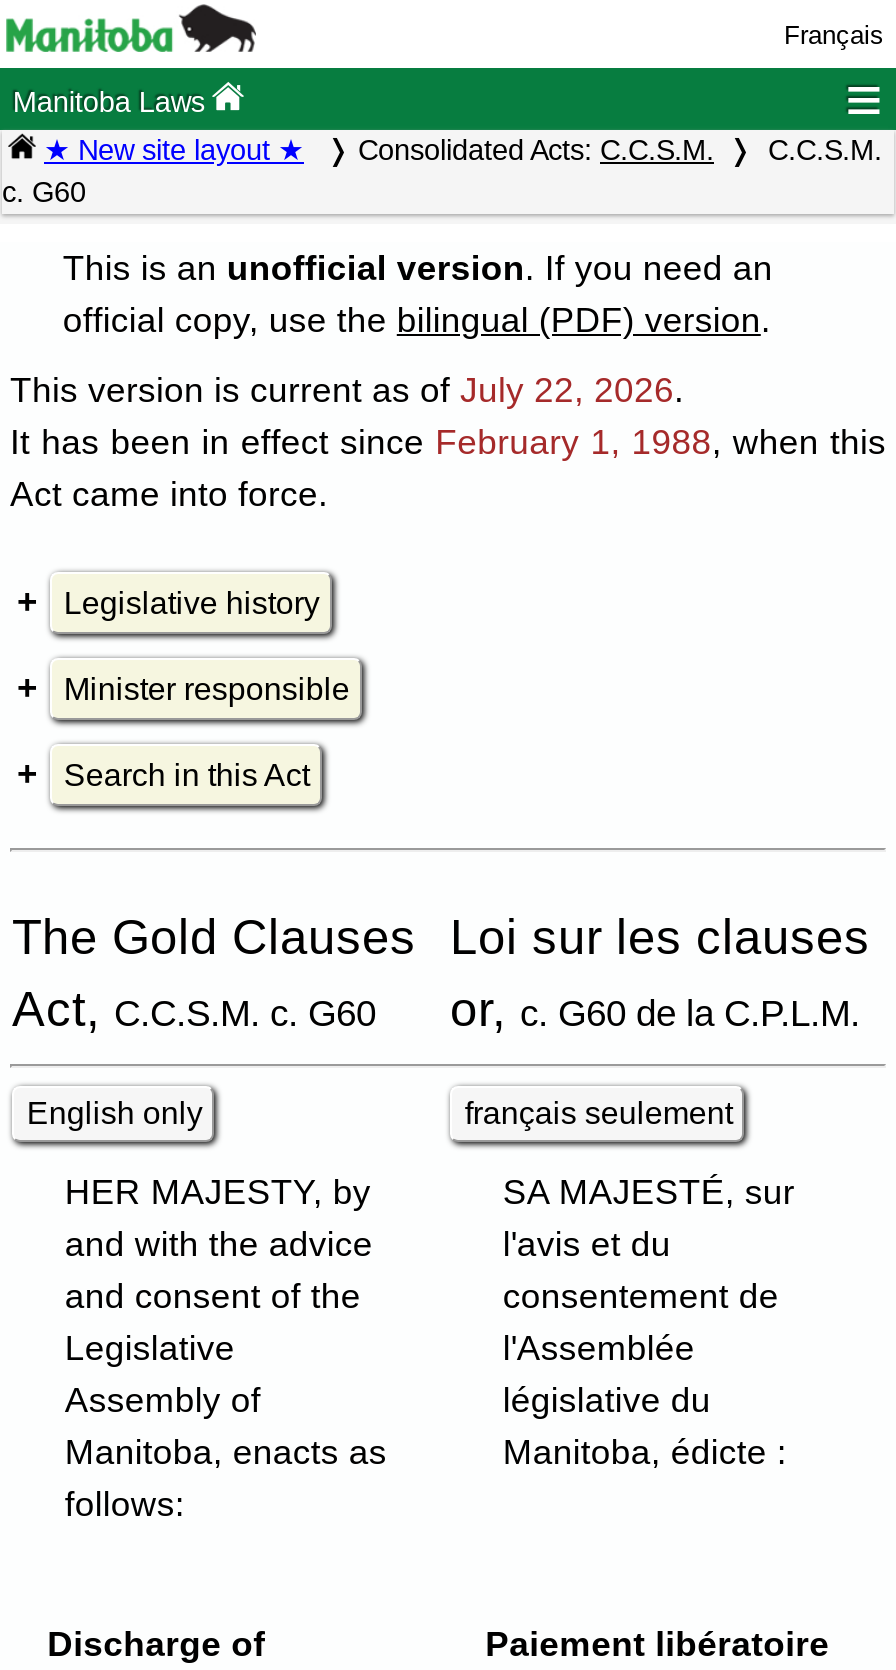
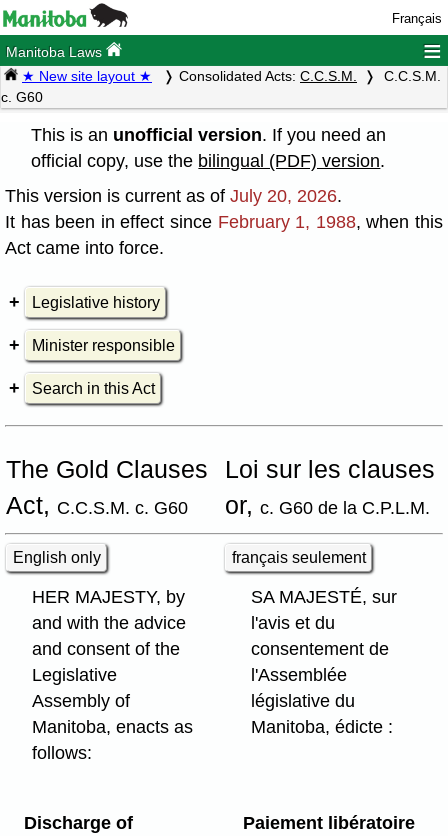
[10,370,684,410] This version is current as of July 22, 2026. -> [5,186,342,206] This version is current as of July 20, 2026.

